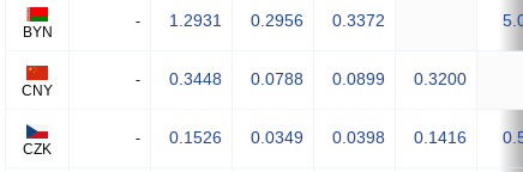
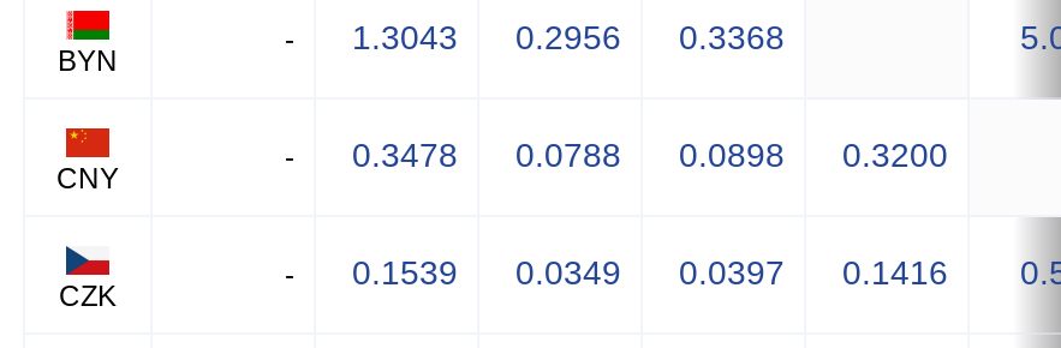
[169,11,222,30] 1.2931 -> [352,18,458,57] 1.3043
[332,11,385,30] 0.3372 -> [679,18,785,57] 0.3368
[169,70,222,89] 0.3448 -> [352,136,458,174] 0.3478
[332,70,385,89] 0.0899 -> [679,136,785,174] 0.0898
[169,128,222,147] 0.1526 -> [352,254,458,292] 0.1539
[332,128,385,147] 0.0398 -> [679,254,785,292] 0.0397

